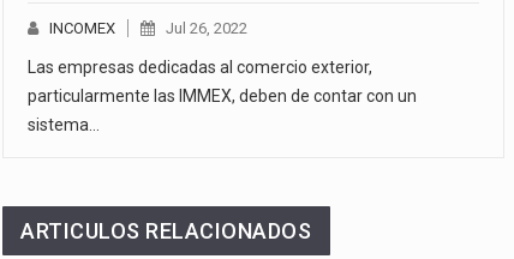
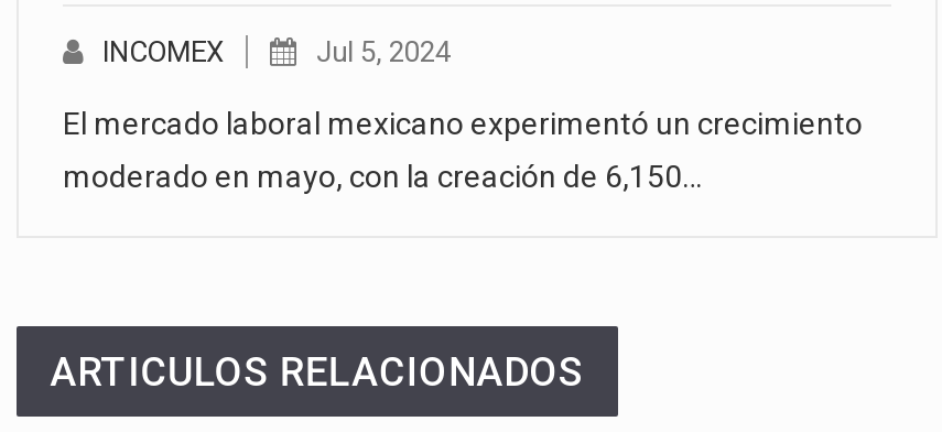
[28,19,417,134] Jul 26, 2022 | Las empresas dedicadas al comercio exterior, | particularmente las IMMEX, deben de contar con un | sistema… -> [63,35,863,194] Jul 5, 2024 | El mercado laboral mexicano experimentó un crecimiento | moderado en mayo, con la creación de 6,150…

